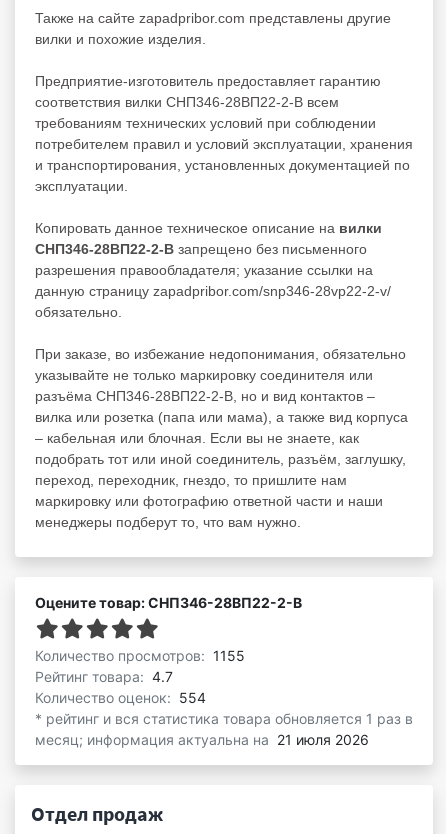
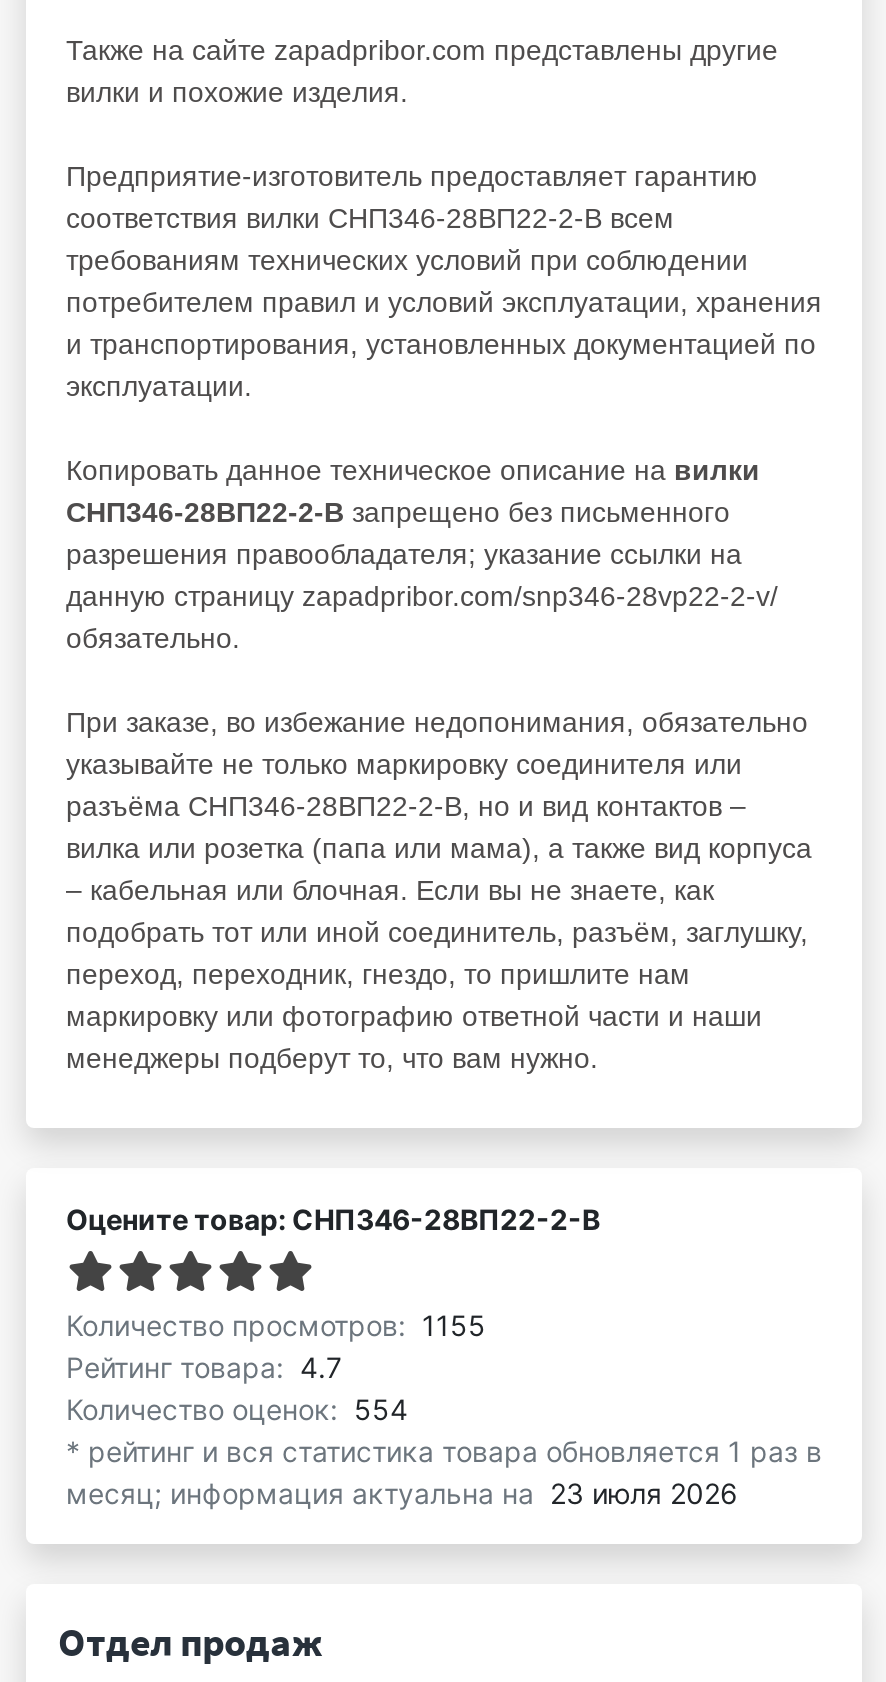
[35,731,369,748] месяц; информация актуальна на 21 июля 2026 -> [66,1475,738,1509] месяц; информация актуальна на 23 июля 2026

